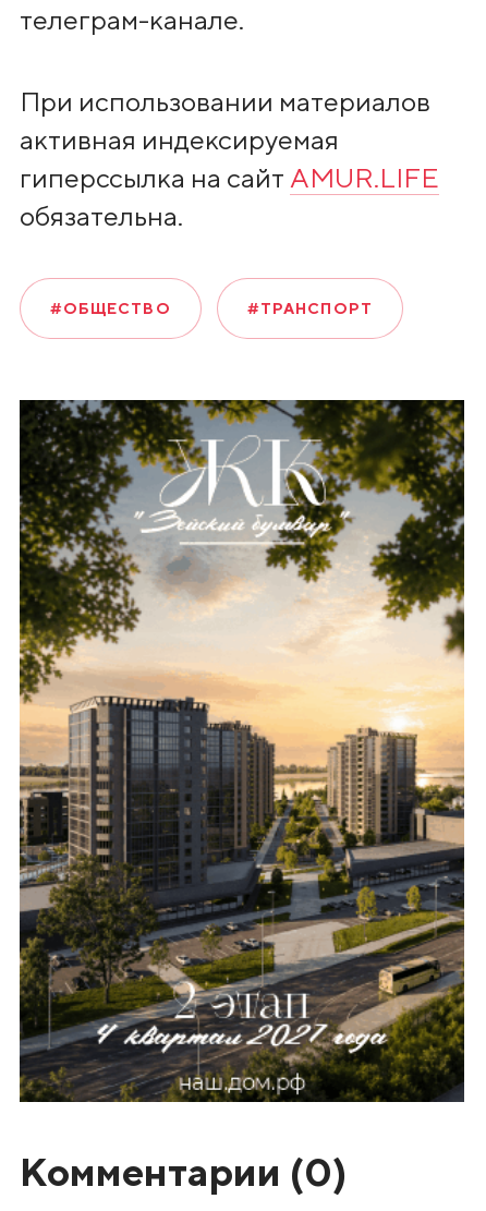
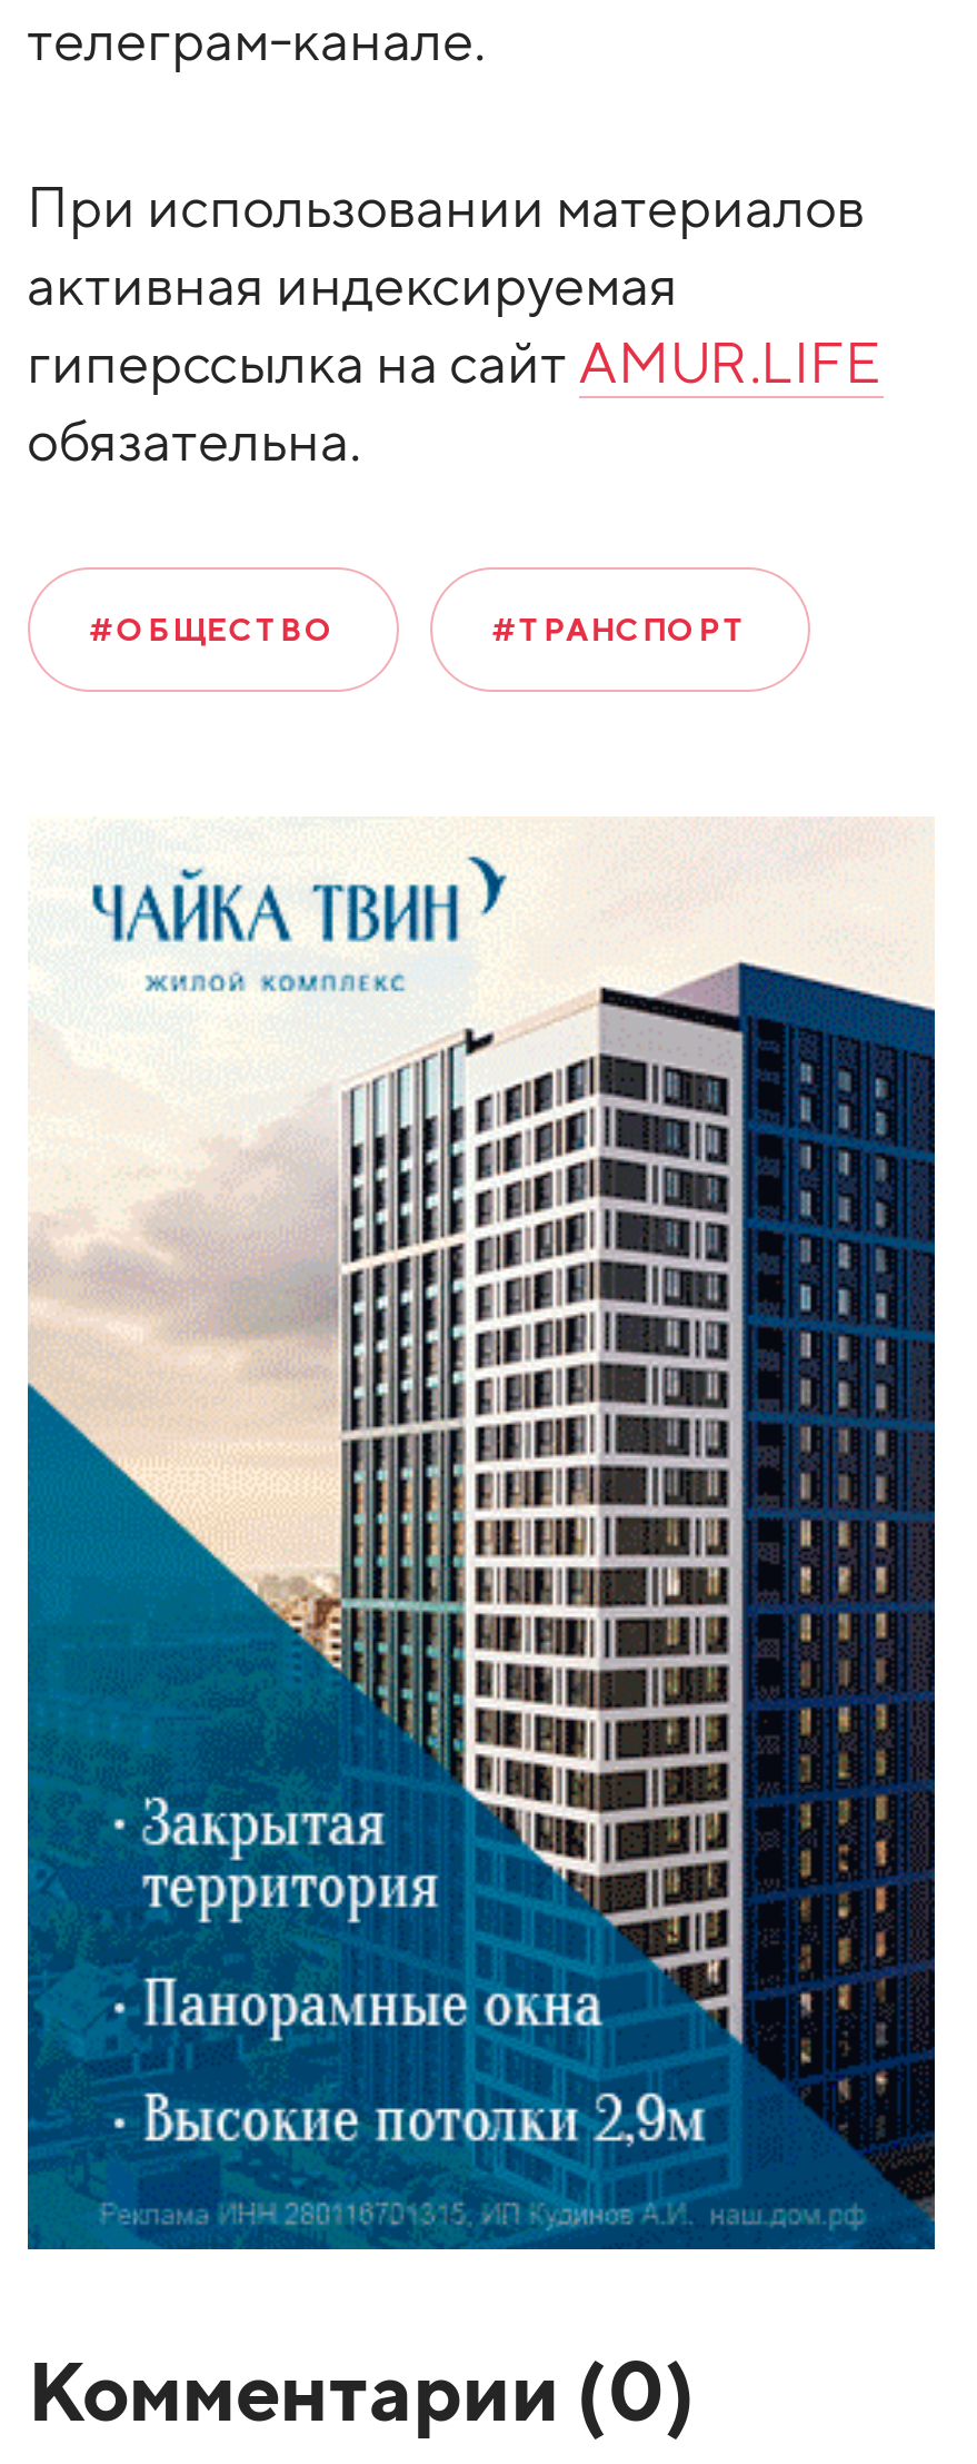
[19,399,465,1103] [image] -> [26,817,937,2252] [image]

